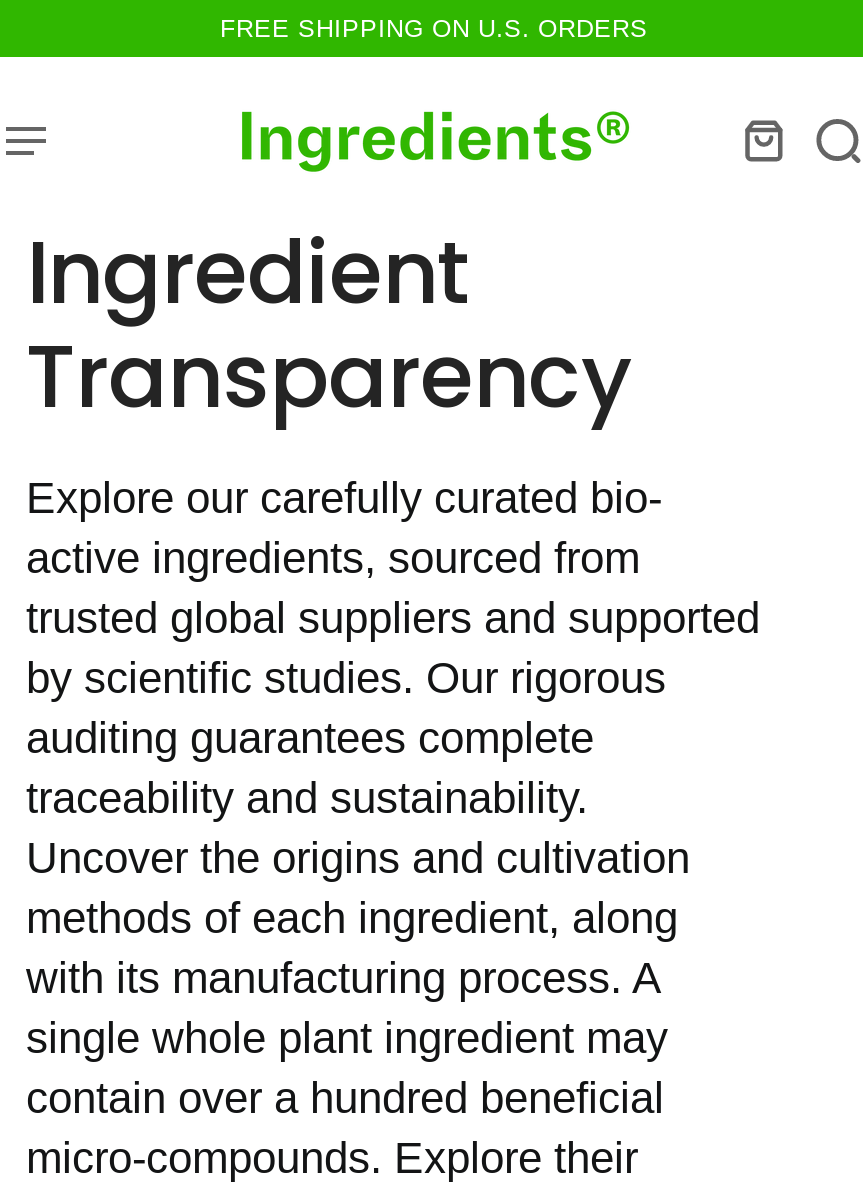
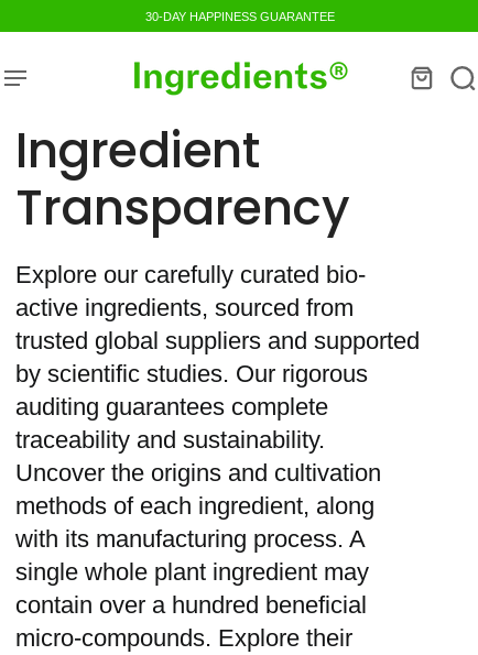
[220,15,648,43] FREE SHIPPING ON U.S. ORDERS -> [145,10,335,23] 30-DAY HAPPINESS GUARANTEE

